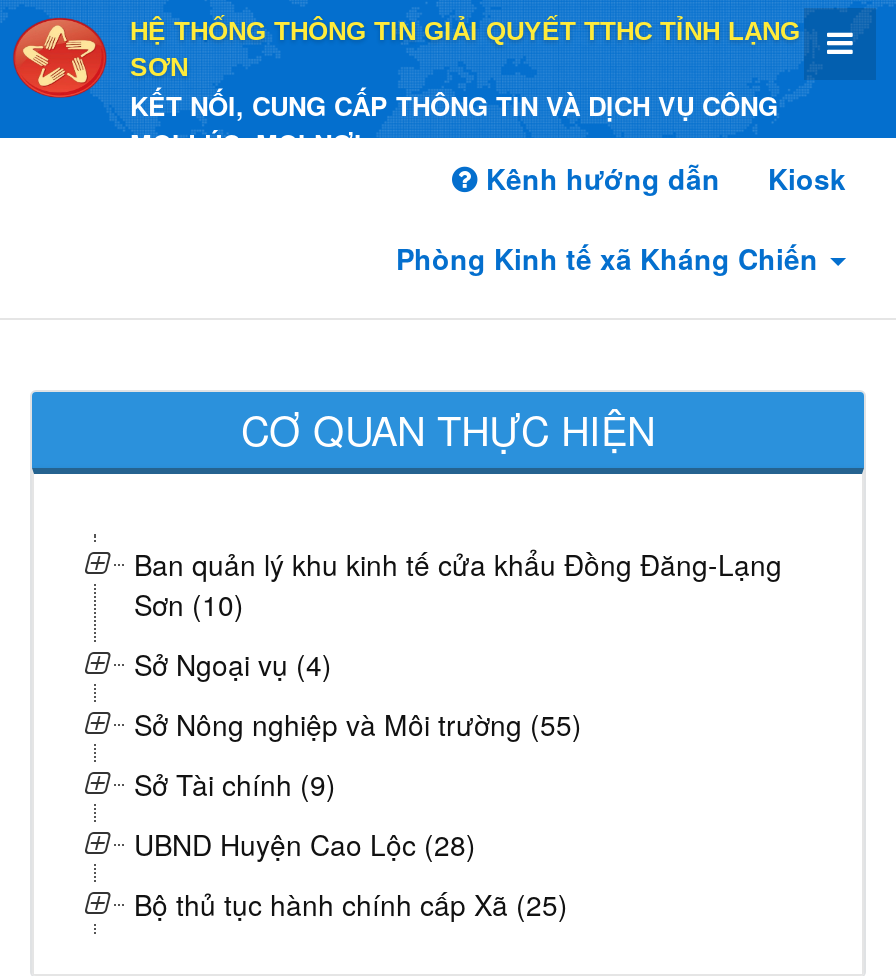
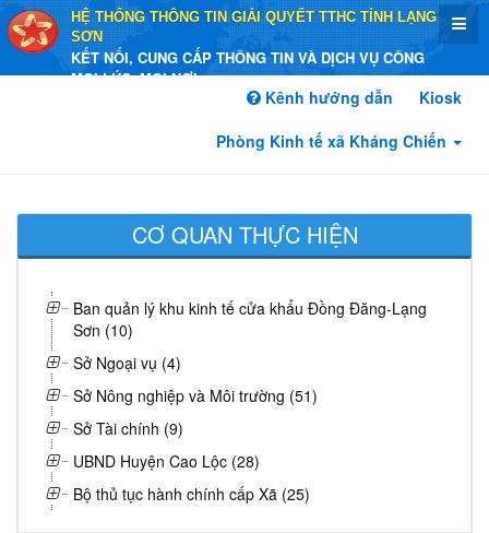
[134,704,582,744] Sở Nông nghiệp và Môi trường (55) -> [73,384,318,406] Sở Nông nghiệp và Môi trường (51)

